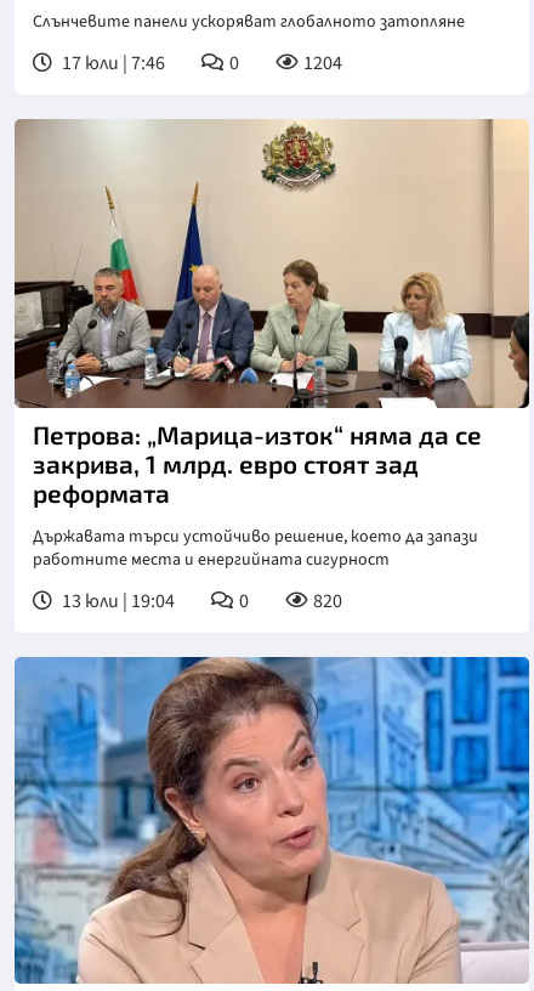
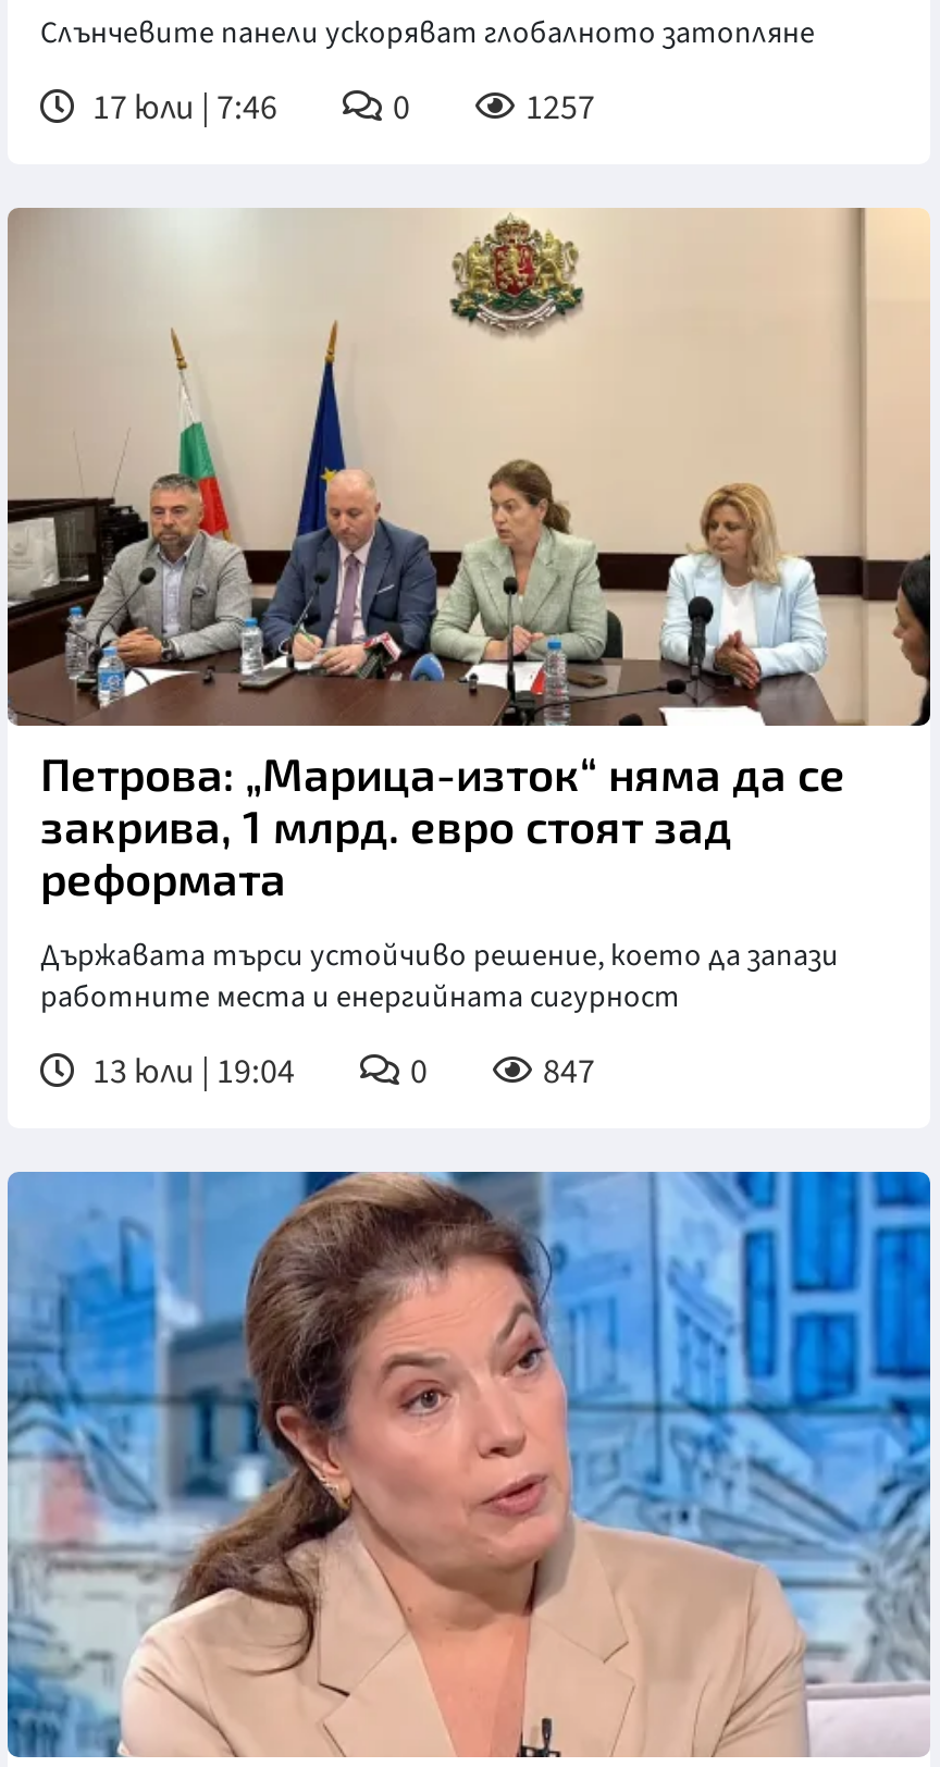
[303,49,342,76] 1204 -> [525,83,595,131] 1257
[313,588,342,615] 820 -> [543,1048,595,1096] 847

